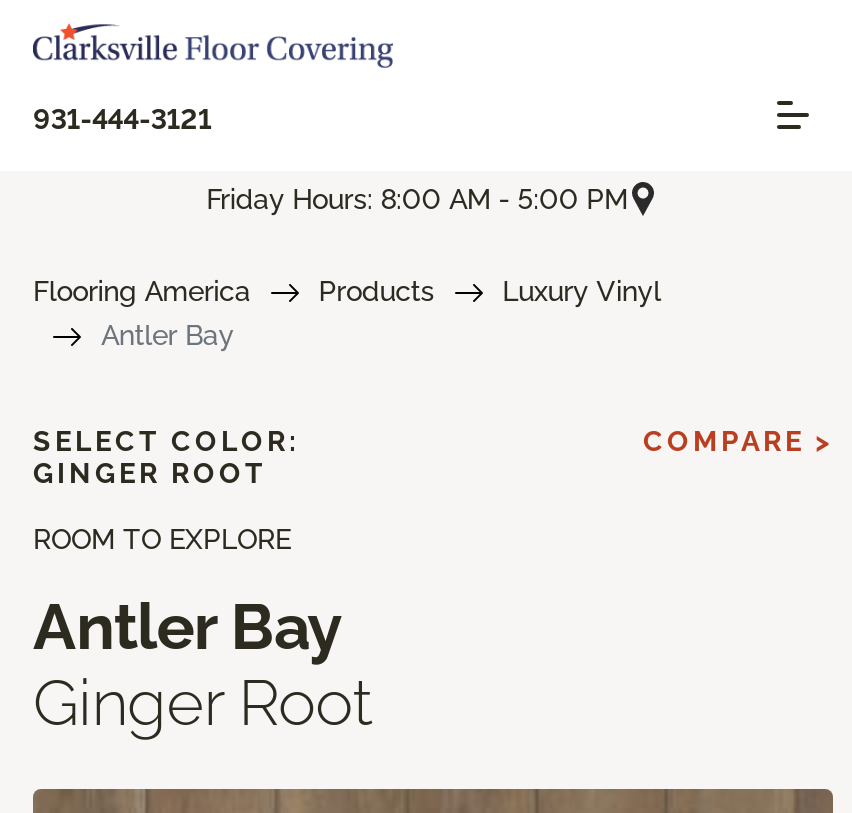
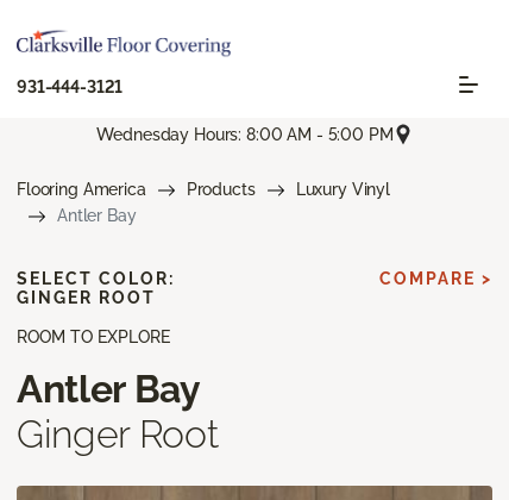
[206,182,628,214] Friday Hours: 8:00 AM - 5:00 PM -> [97,125,393,144] Wednesday Hours: 8:00 AM - 5:00 PM

